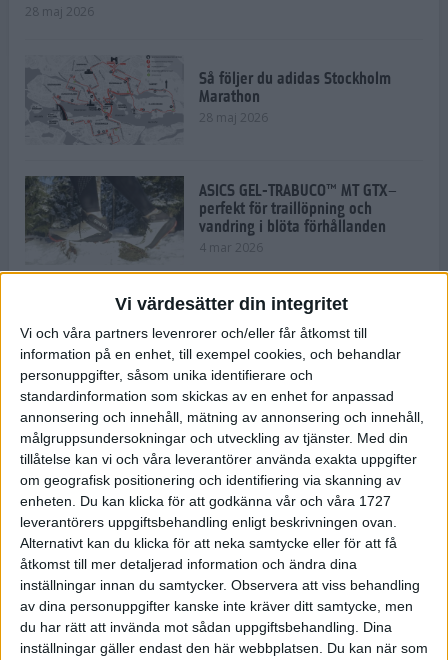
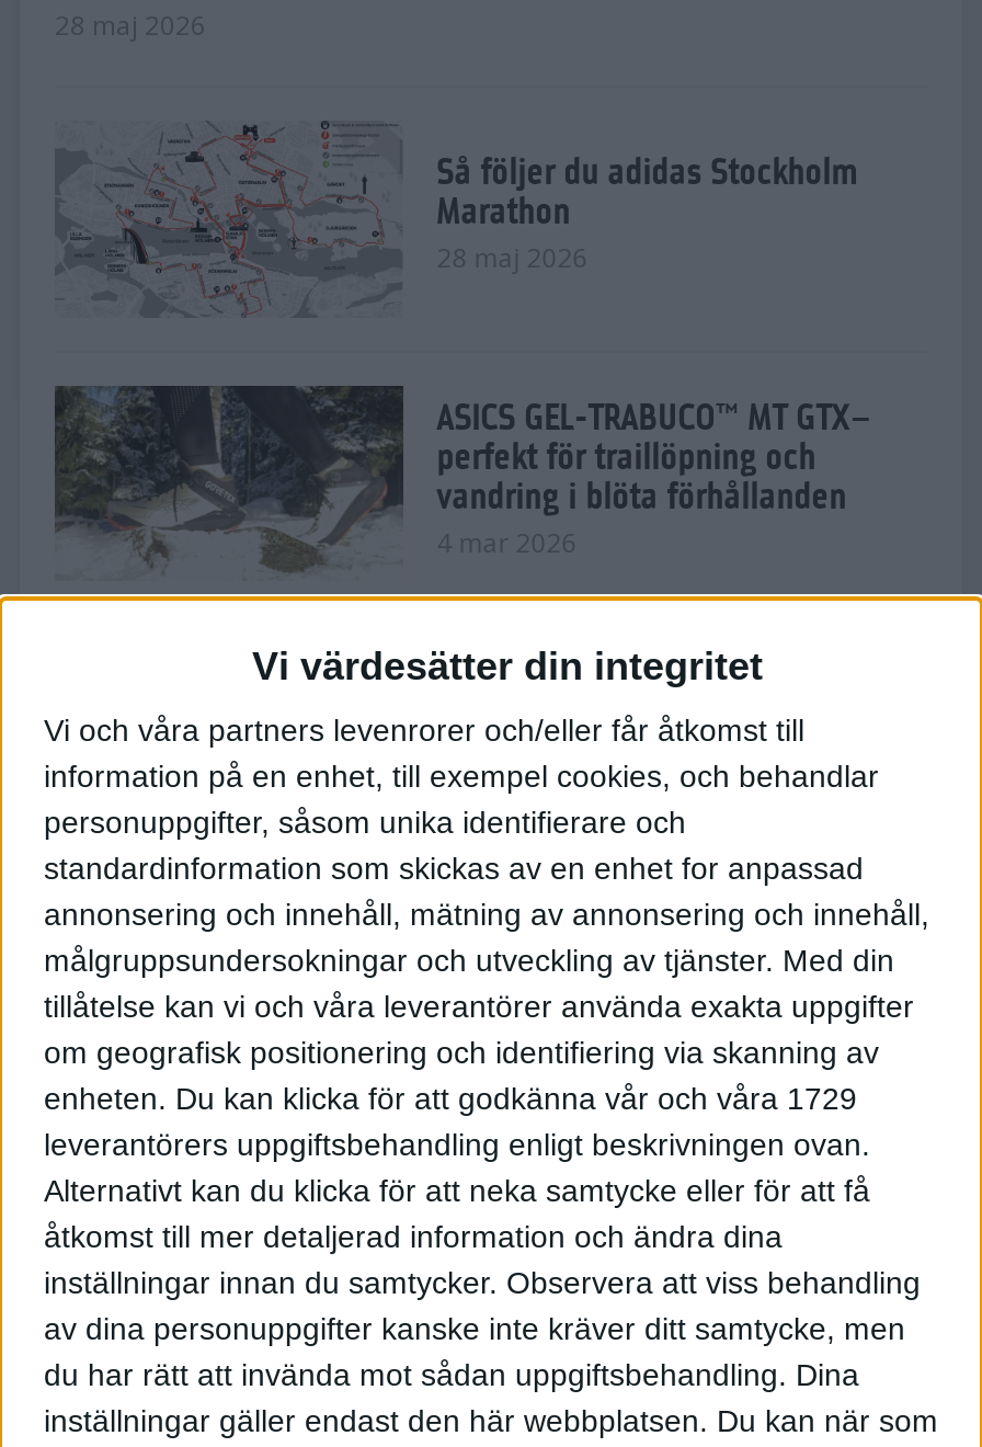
[20,493,391,509] enheten. Du kan klicka för att godkänna vår och våra 1727 -> [44,1082,857,1117] enheten. Du kan klicka för att godkänna vår och våra 1729

